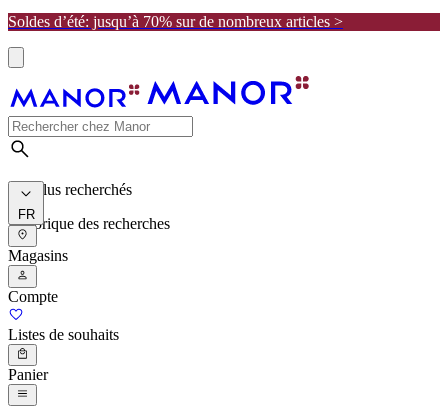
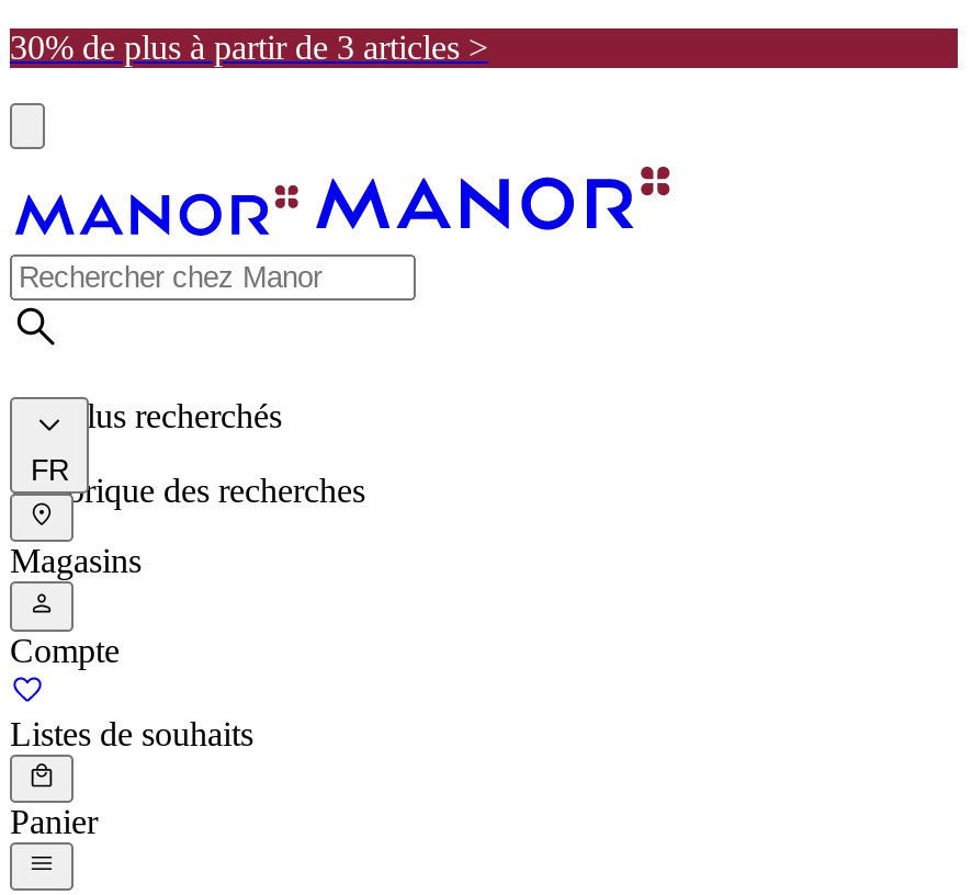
[8,13,343,30] Soldes d’été: jusqu’à 70% sur de nombreux articles > -> [10,29,488,66] 30% de plus à partir de 3 articles >

